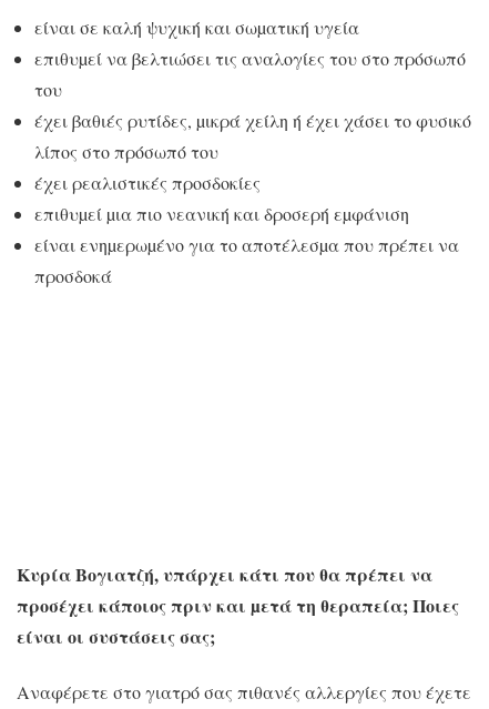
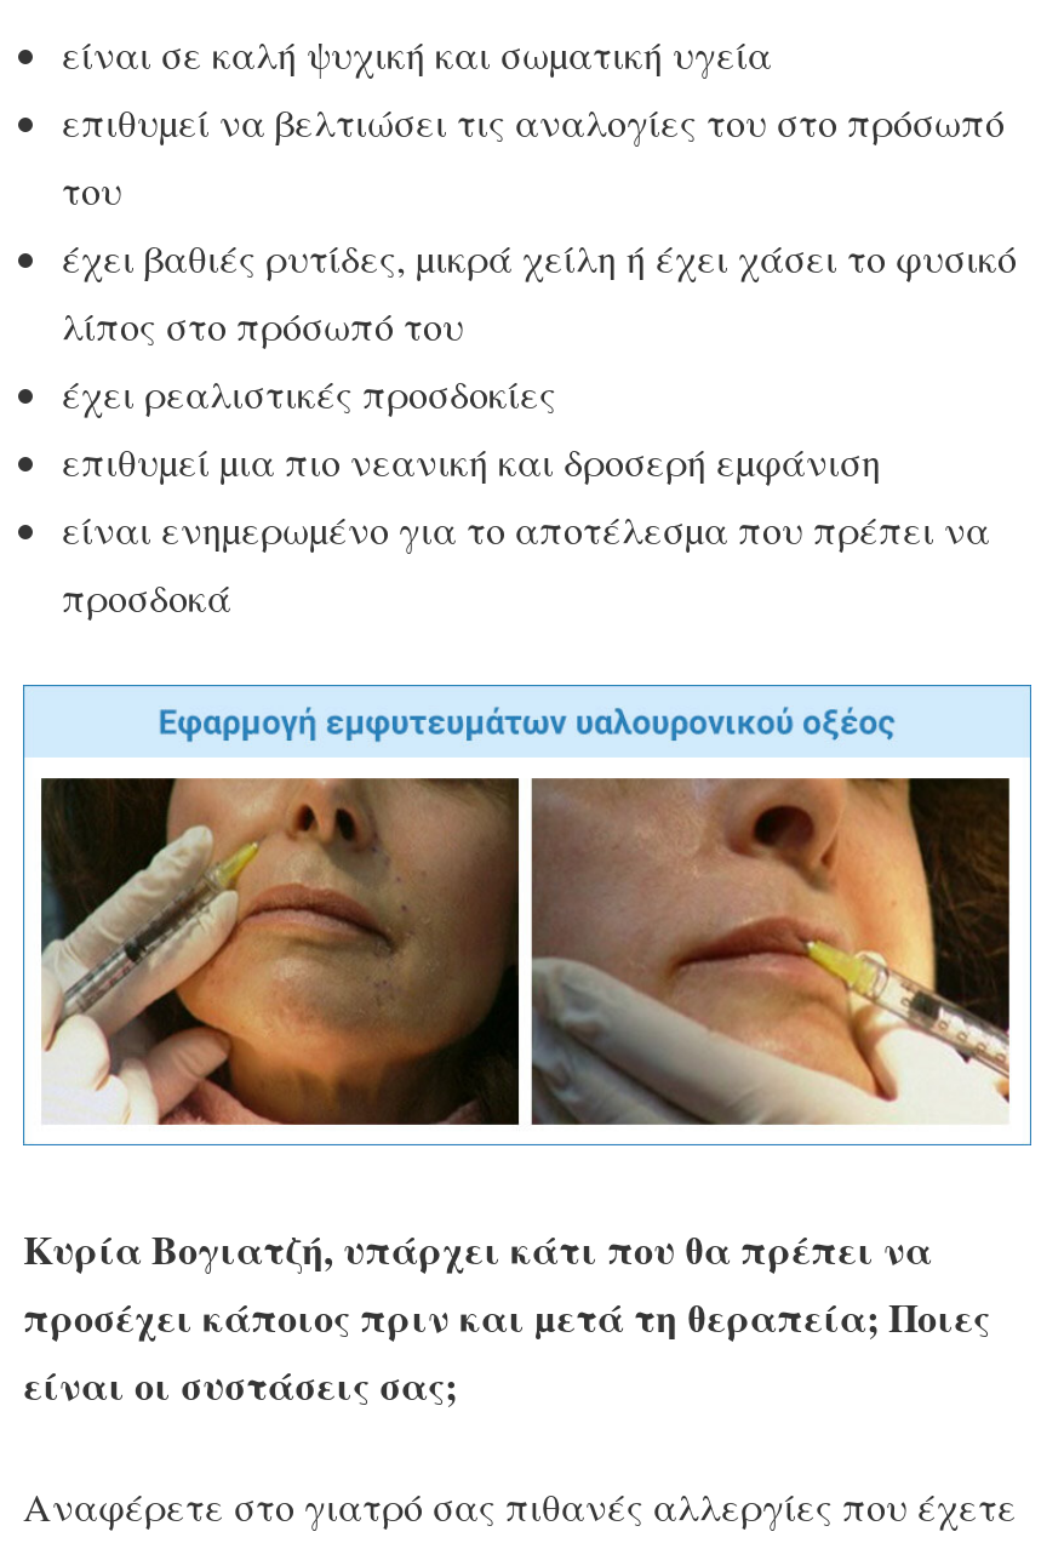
none -> [21,682,1034,1148] [image]

